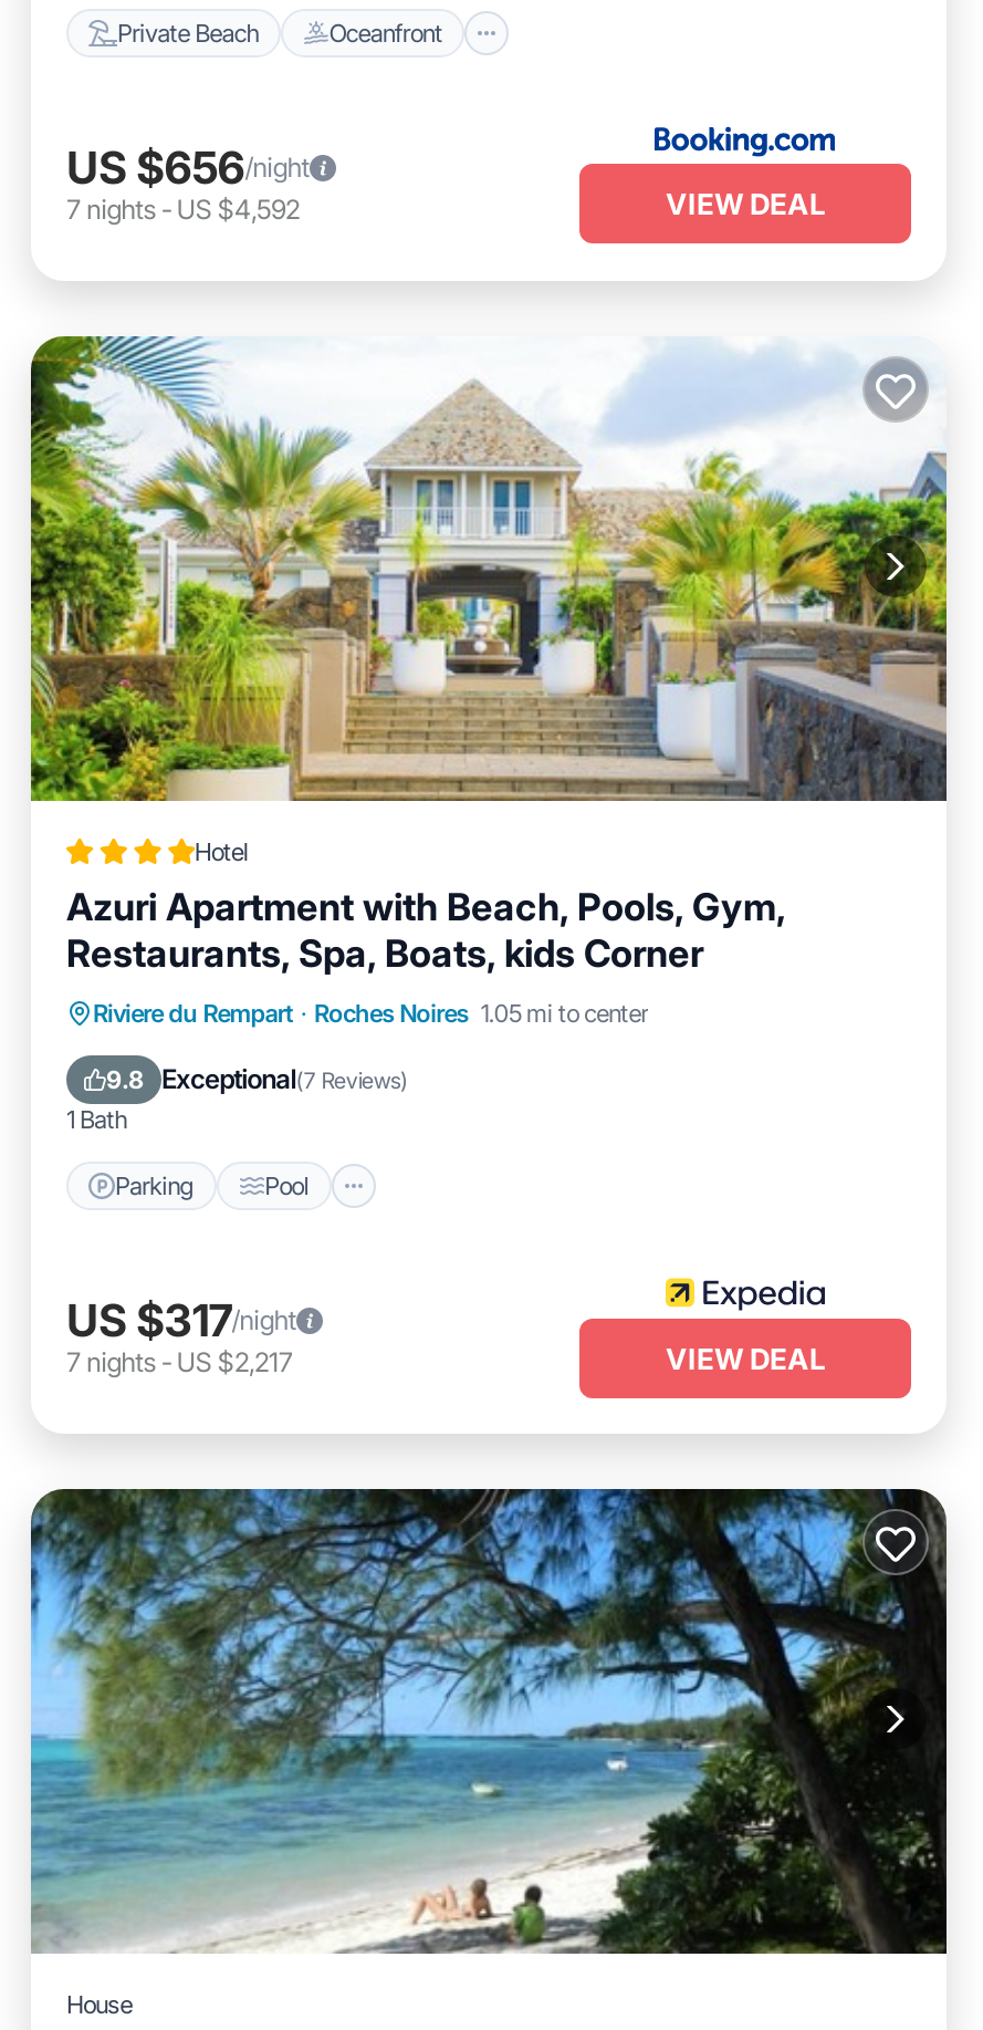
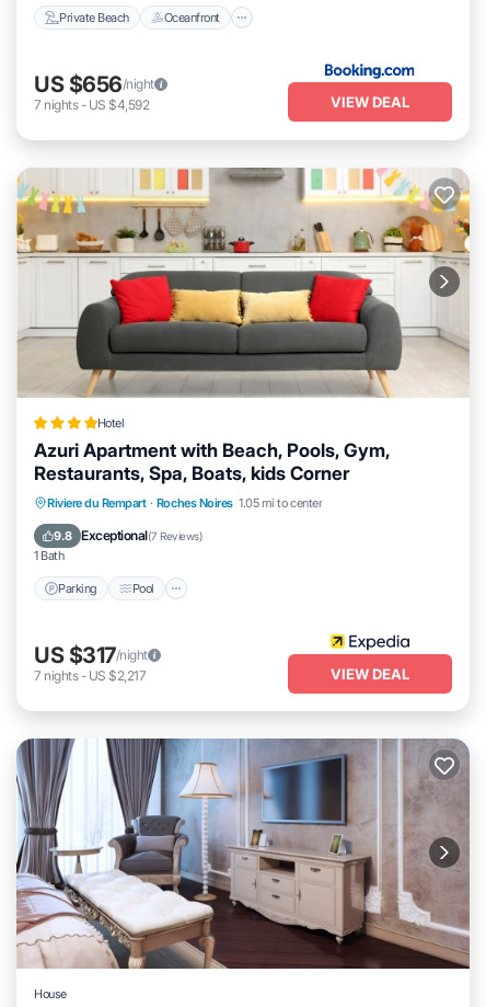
[29,334,949,803] [image] -> [16,167,471,398] [image]
[29,1487,949,1954] [image] -> [15,737,471,970] [image]

